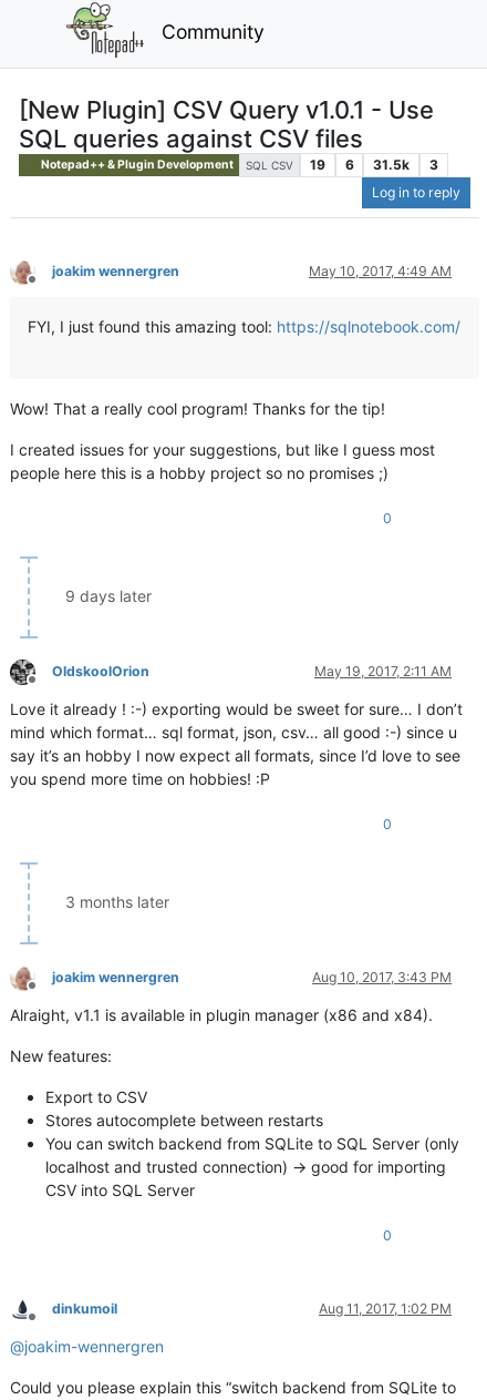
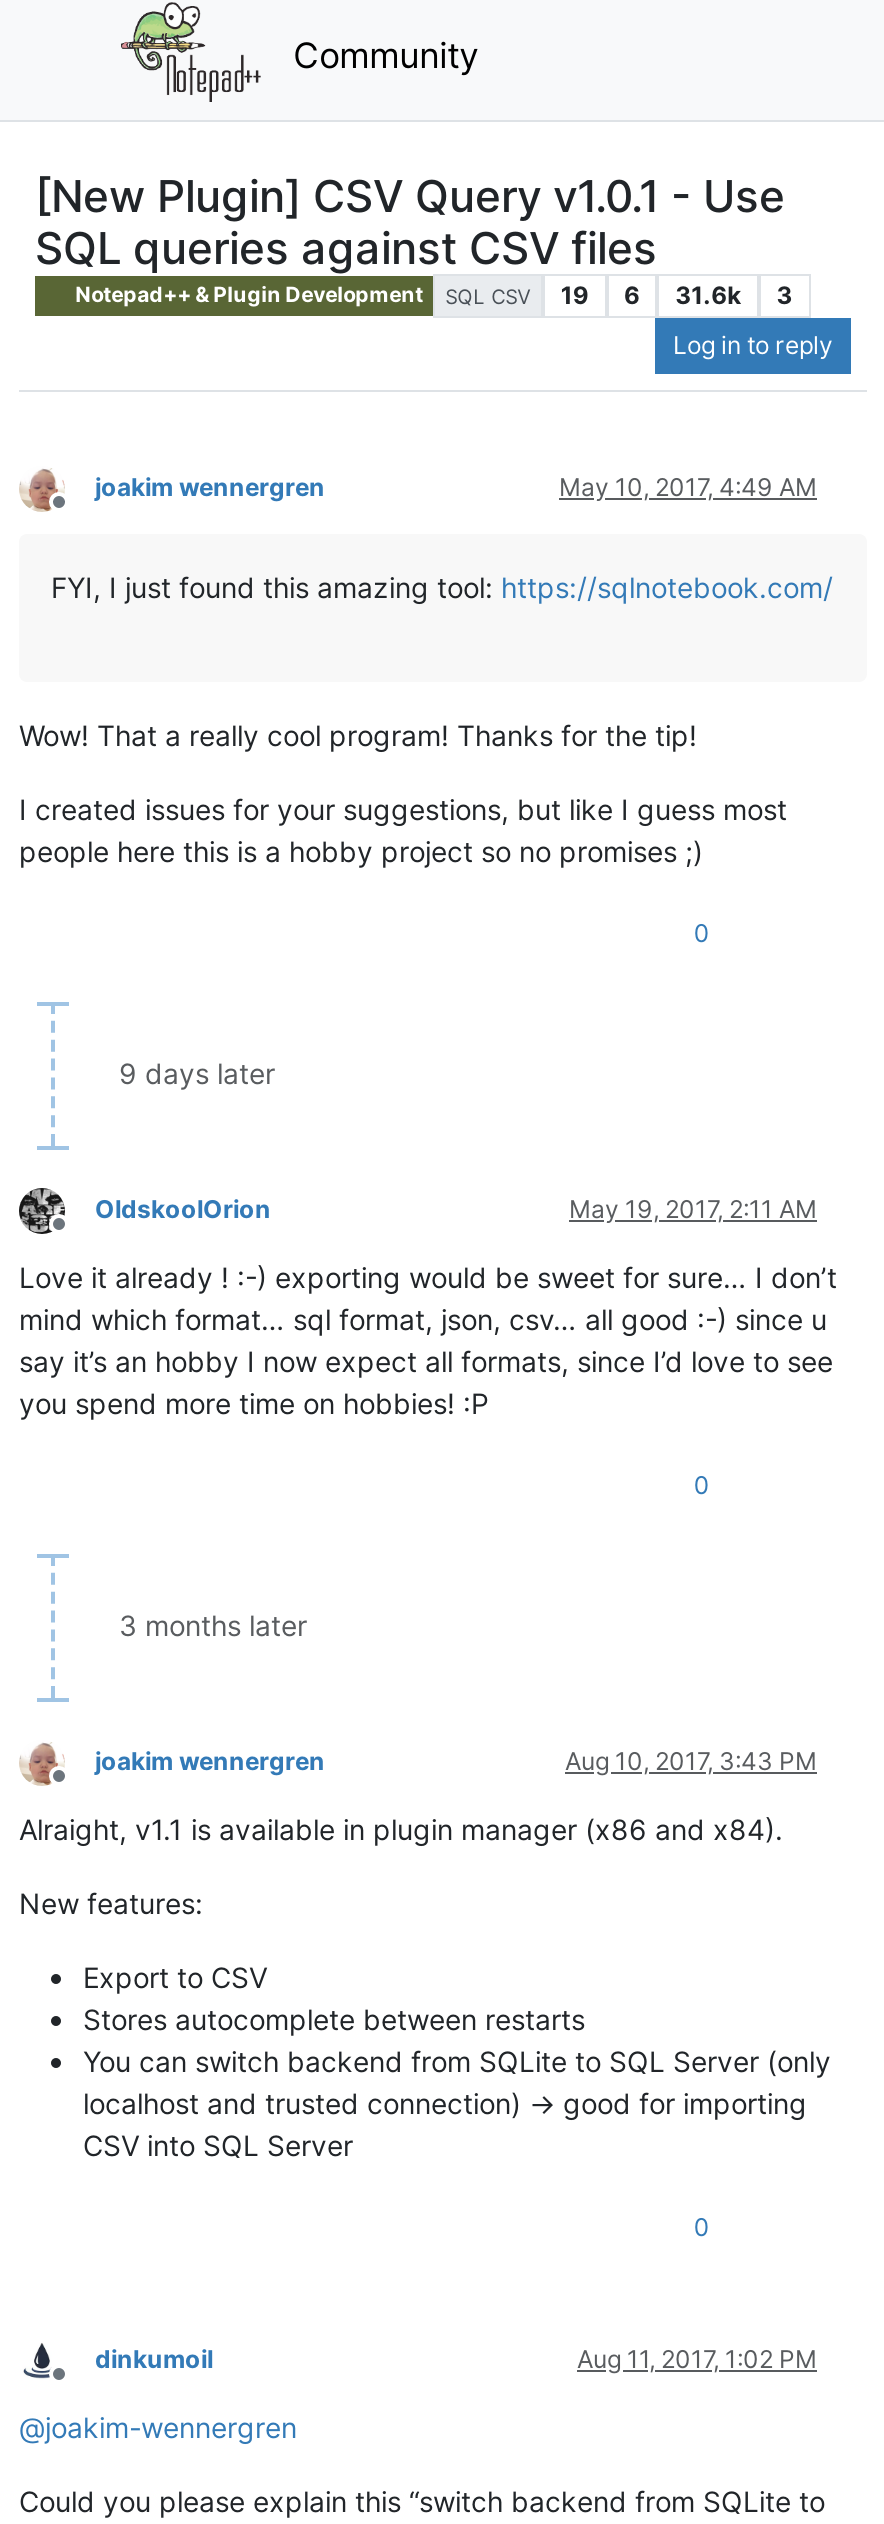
[39,156,438,173] Notepad++ & Plugin Development SQL CSV 19 6 31.5k 3 -> [71,280,792,310] Notepad++ & Plugin Development SQL CSV 19 6 31.6k 3

